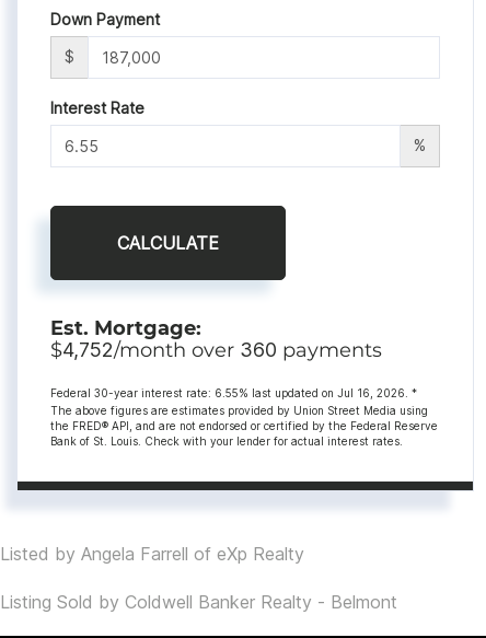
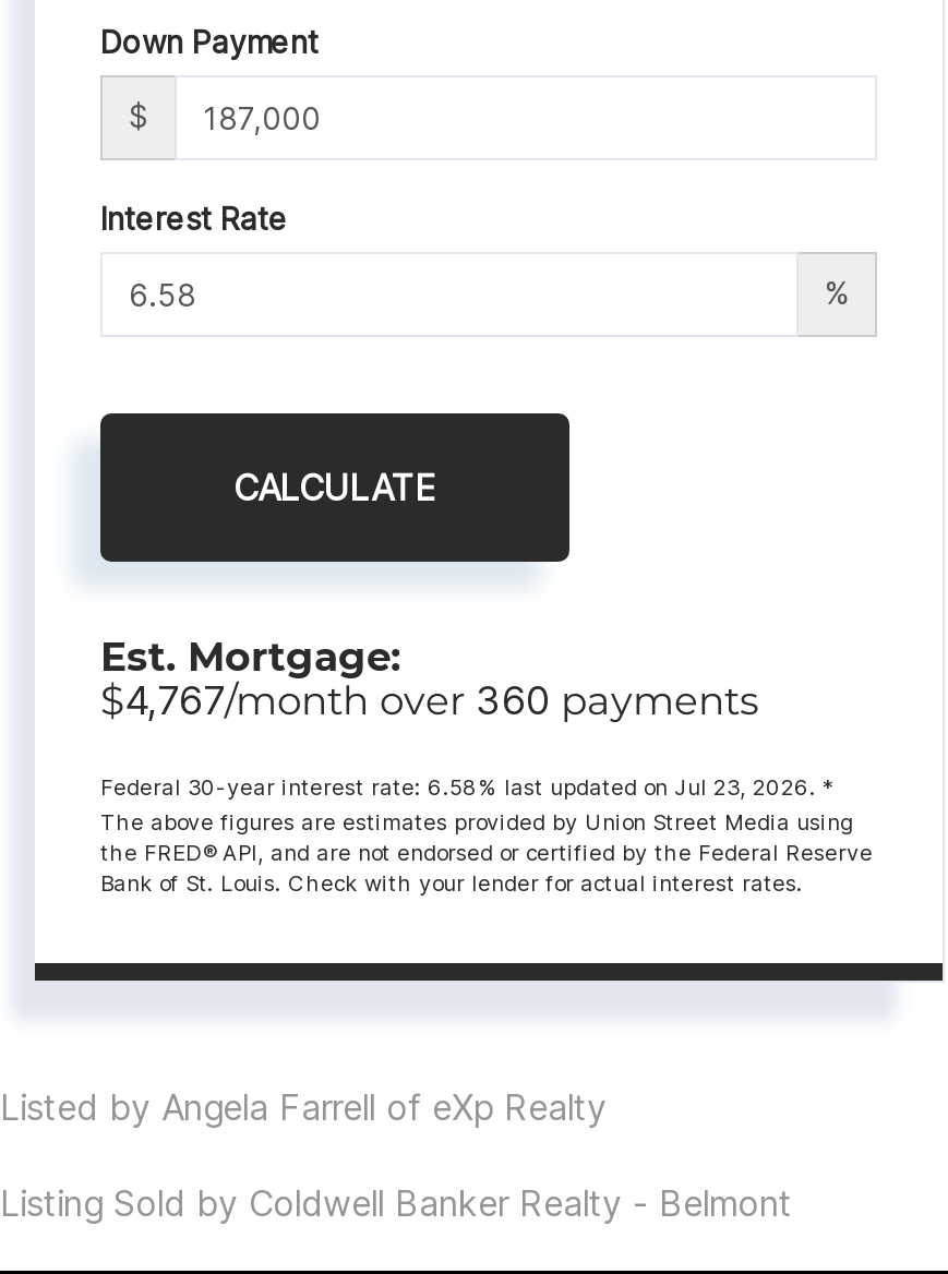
[50,338,382,362] $4,752/month over 360 payments -> [100,678,759,726] $4,767/month over 360 payments
[50,387,417,400] Federal 30-year interest rate: 6.55% last updated on Jul 16, 2026. * -> [100,774,833,800] Federal 30-year interest rate: 6.58% last updated on Jul 23, 2026. *

